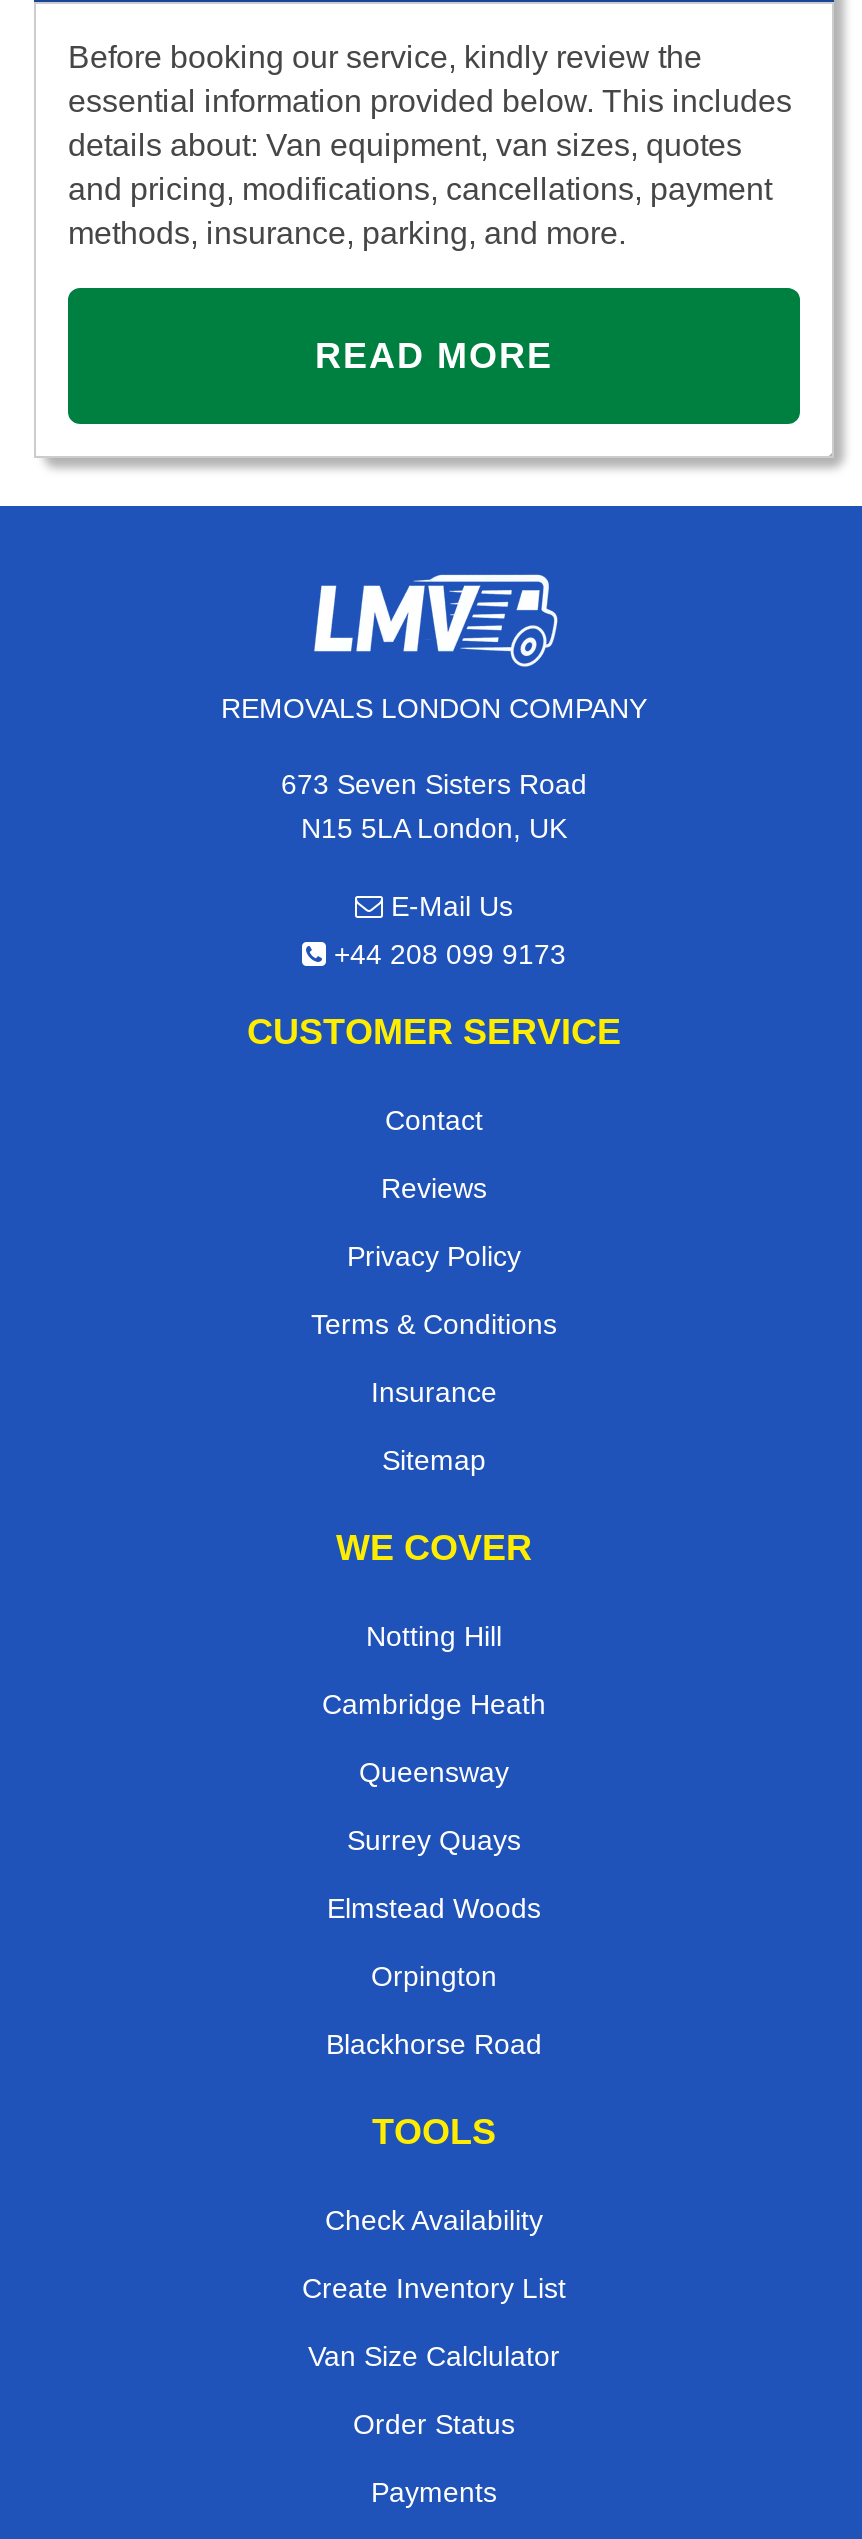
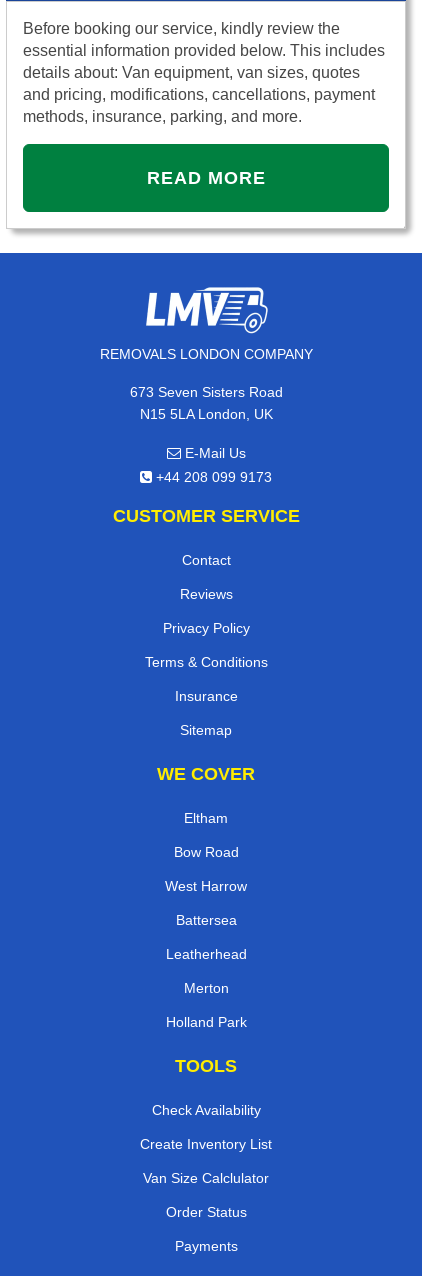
[366,1619,502,1651] Notting Hill -> [184,810,228,826] Eltham
[322,1687,546,1719] Cambridge Heath -> [173,844,238,860] Bow Road
[359,1755,509,1787] Queensway -> [165,878,247,894] West Harrow
[347,1823,521,1855] Surrey Quays -> [175,912,236,928] Battersea
[327,1891,541,1923] Elmstead Woods -> [165,946,246,962] Leatherhead
[371,1959,497,1991] Orpington -> [183,980,228,996] Merton
[326,2027,542,2059] Blackhorse Road -> [165,1014,246,1030] Holland Park

